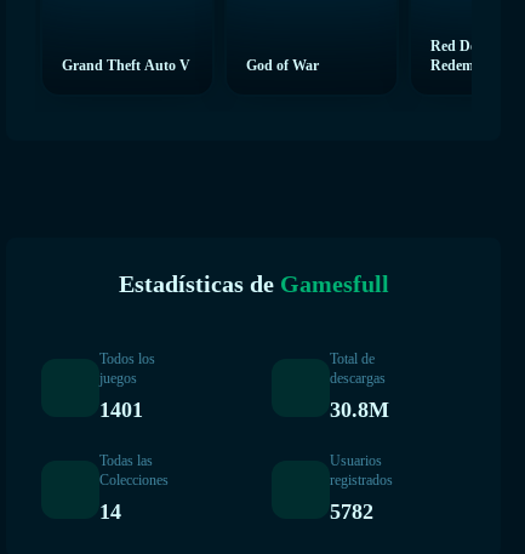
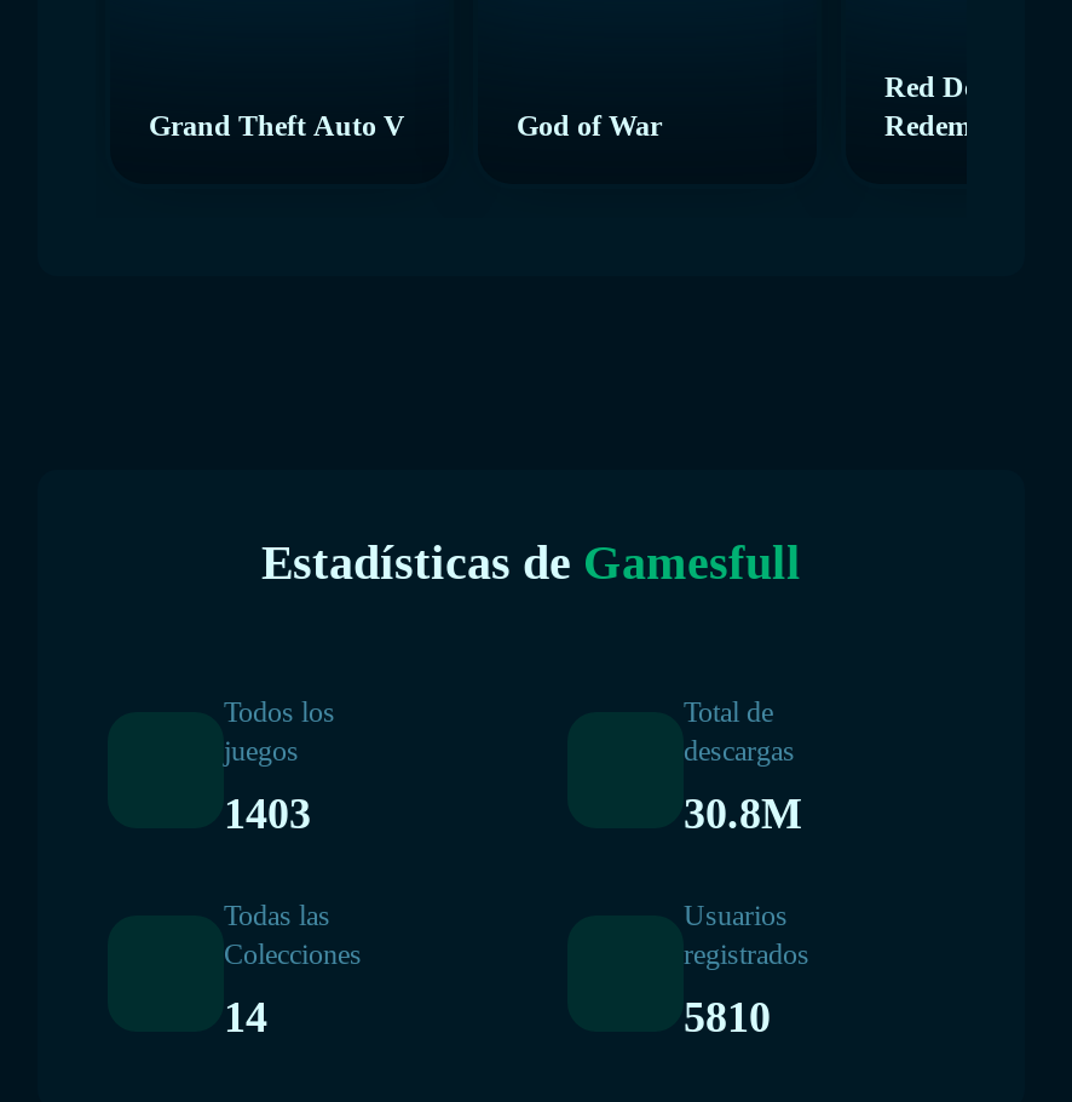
[99,398,143,422] 1401 -> [224,790,311,838] 1403
[330,499,373,524] 5782 -> [684,993,771,1041] 5810

